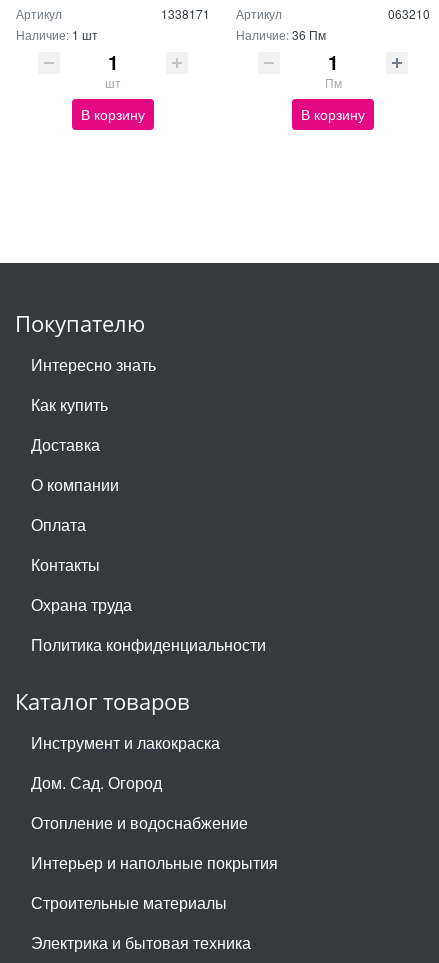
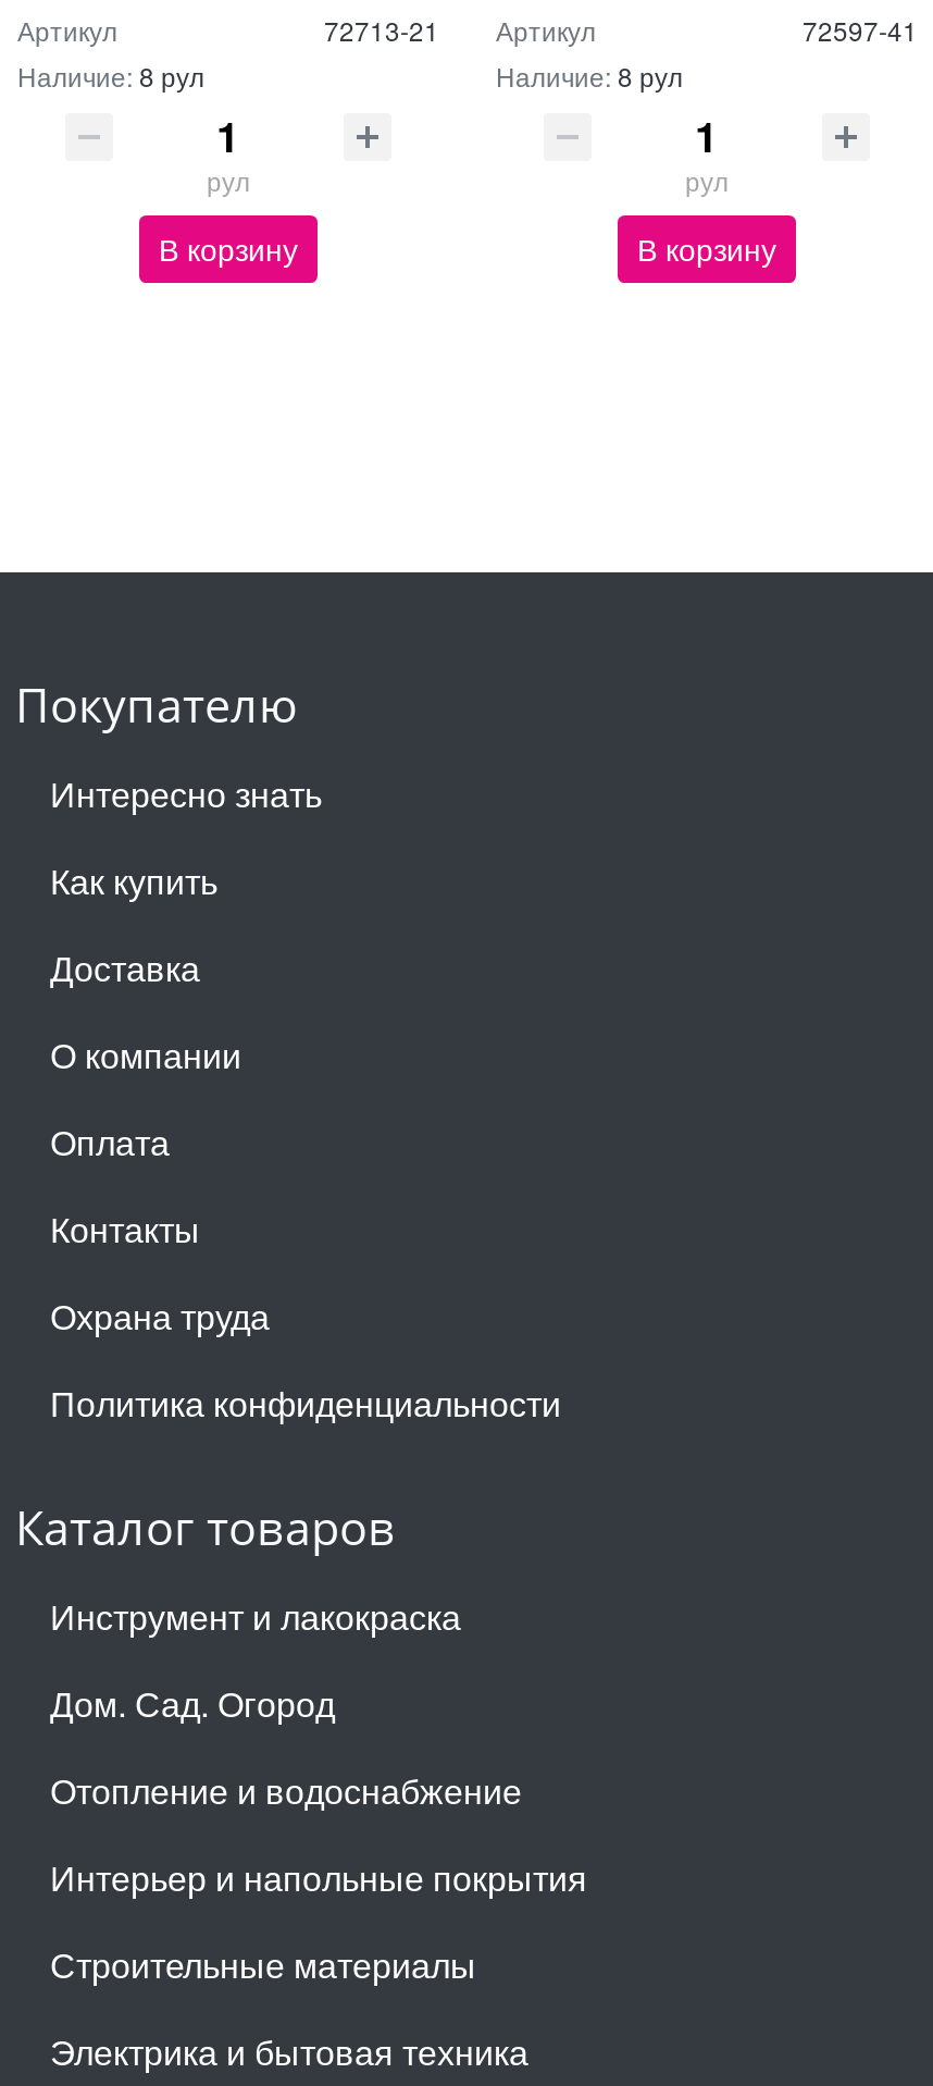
[16,5,210,43] 1338171 | Наличие: 1 шт -> [17,11,439,94] 72713-21 | Наличие: 8 рул
[236,5,430,43] 063210 | Наличие: 36 Пм -> [496,11,918,94] 72597-41 | Наличие: 8 рул
[105,74,121,91] шт -> [207,161,250,198] рул
[324,74,341,91] Пм -> [685,161,729,198] рул

